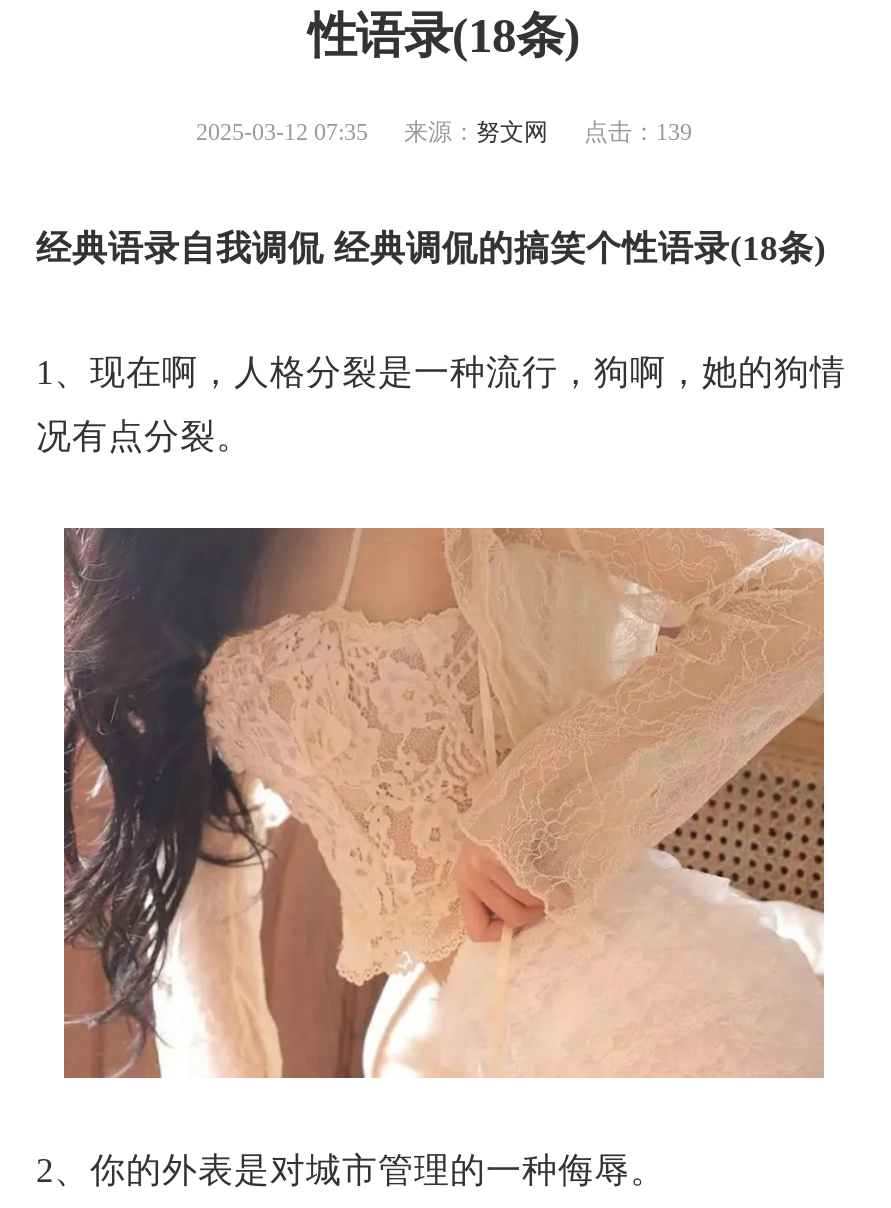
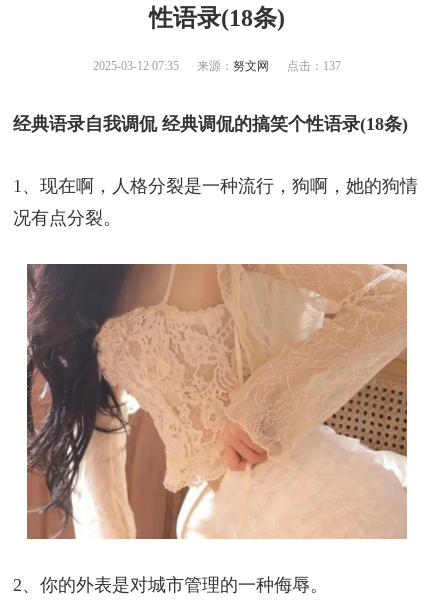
[196,118,692,146] 2025-03-12 07:35 来源：努文网 点击：139 -> [93,59,341,73] 2025-03-12 07:35 来源：努文网 点击：137

